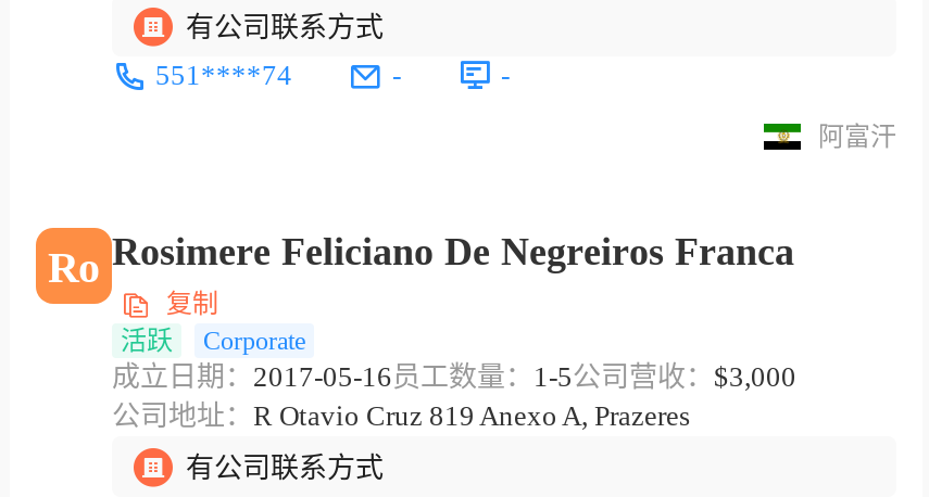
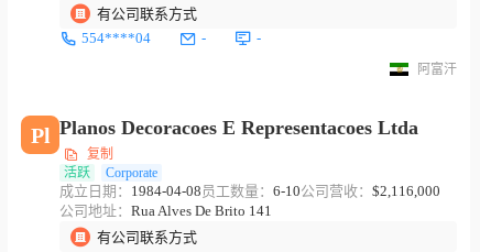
[155,59,292,91] 551****74 -> [81,30,151,46] 554****04
[48,230,805,290] Ro Rosimere Feliciano De Negreiros Franca -> [30,117,424,147] Pl Planos Decoracoes E Representacoes Ltda
[112,360,796,432] 成立日期：2017-05-16员工数量：1-5公司营收：$3,000 | 公司地址：R Otavio Cruz 819 Anexo A, Prazeres -> [59,183,440,219] 成立日期：1984-04-08员工数量：6-10公司营收：$2,116,000 | 公司地址：Rua Alves De Brito 141

